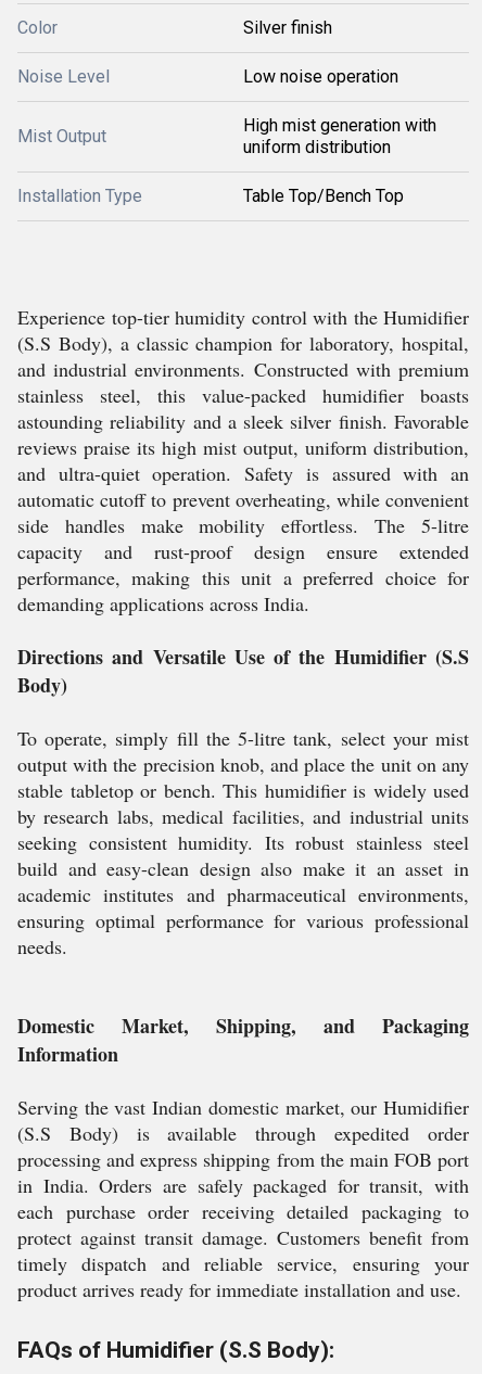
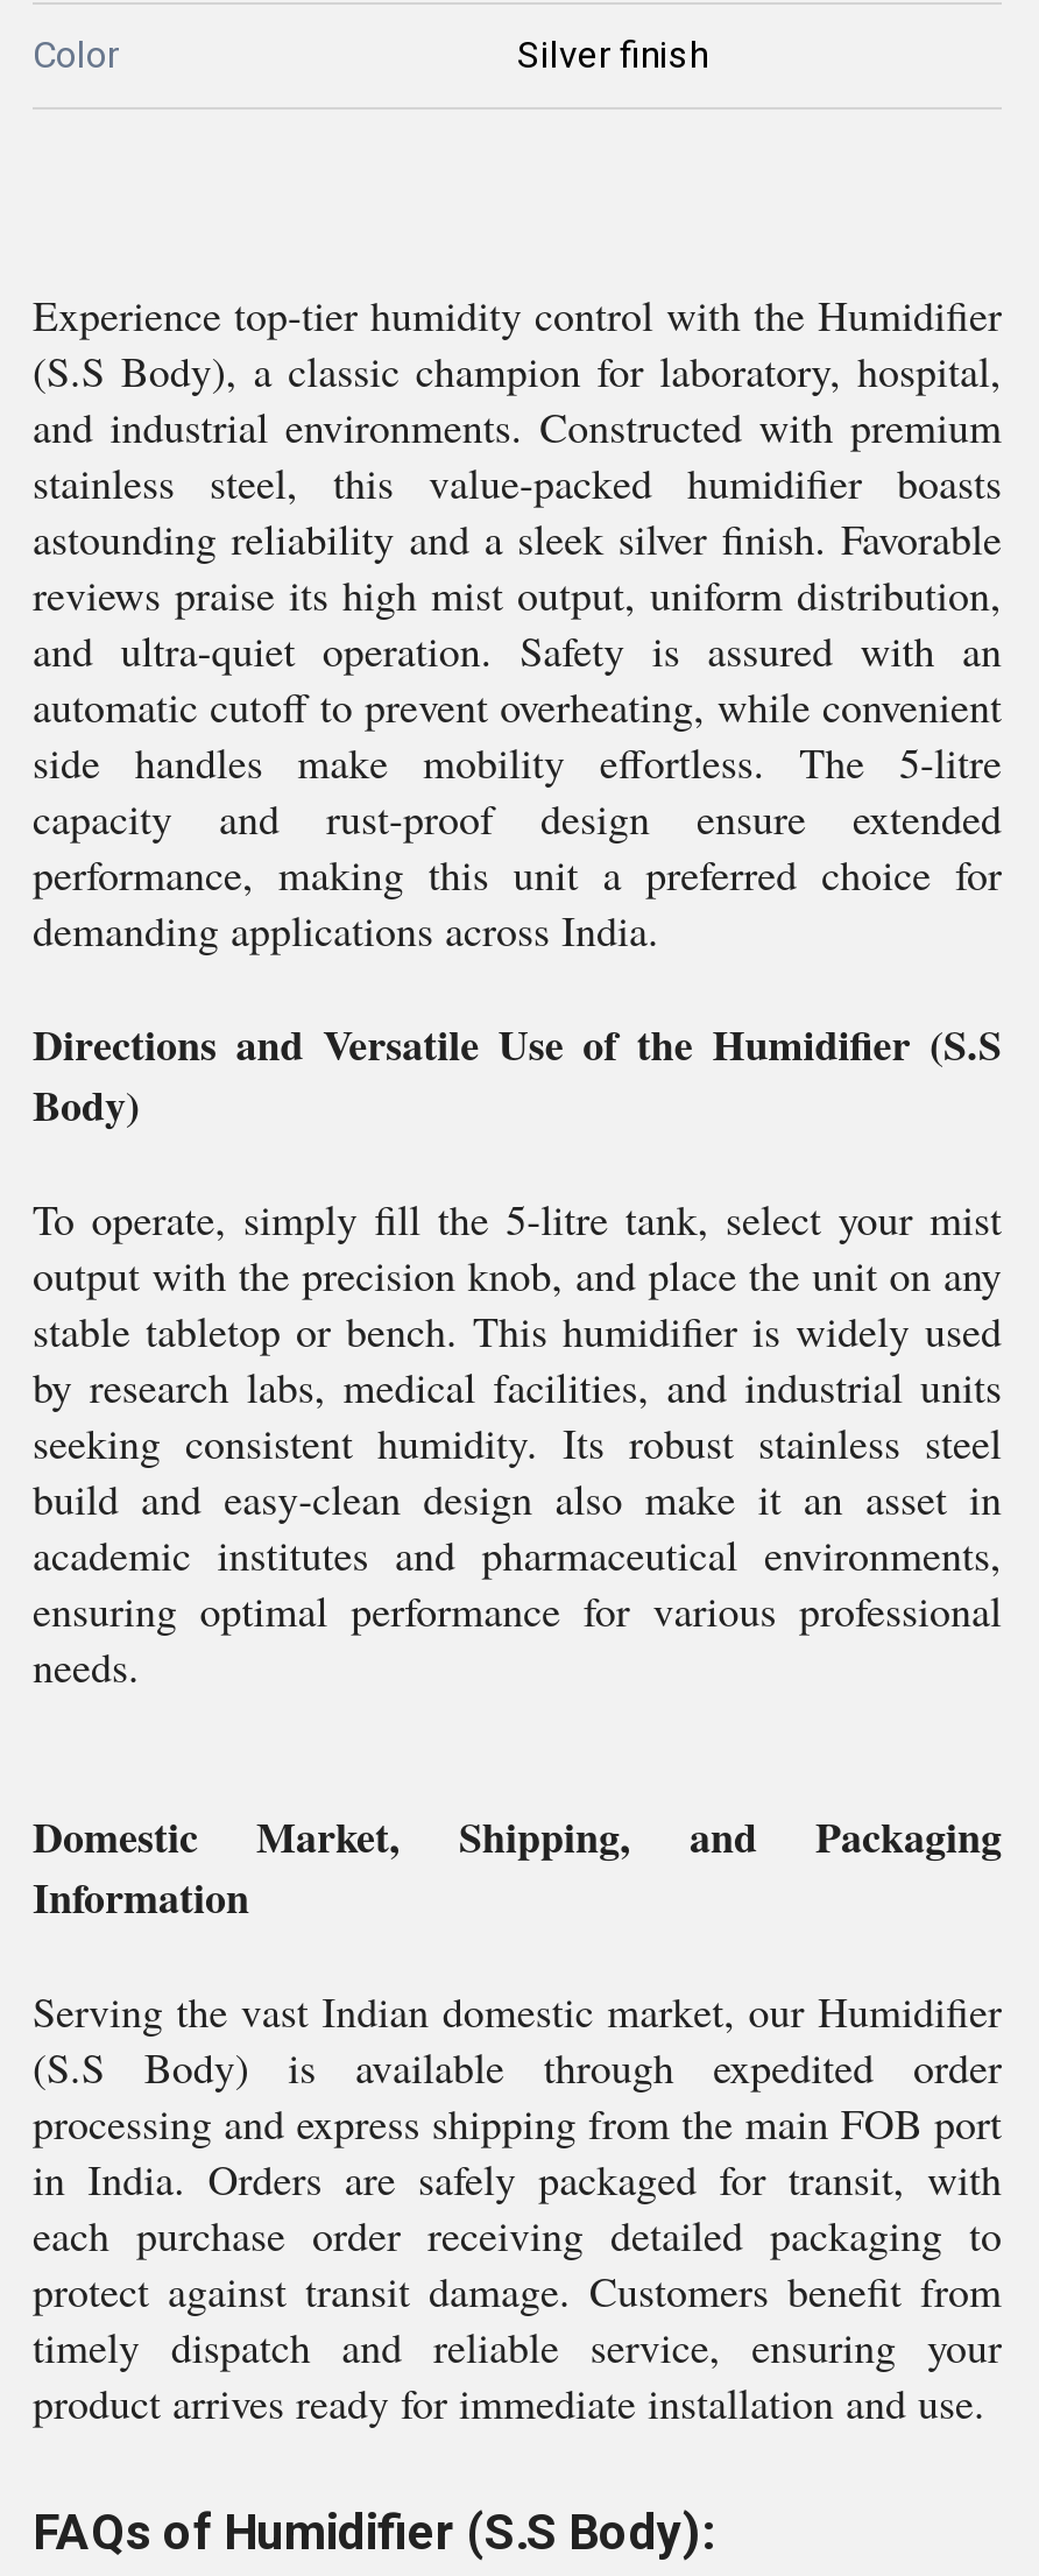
[17,66,398,147] Noise Level | Low noise operation | Mist Output -> none
[17,115,436,206] High mist generation with | uniform distribution | Installation Type | Table Top/Bench Top -> none

